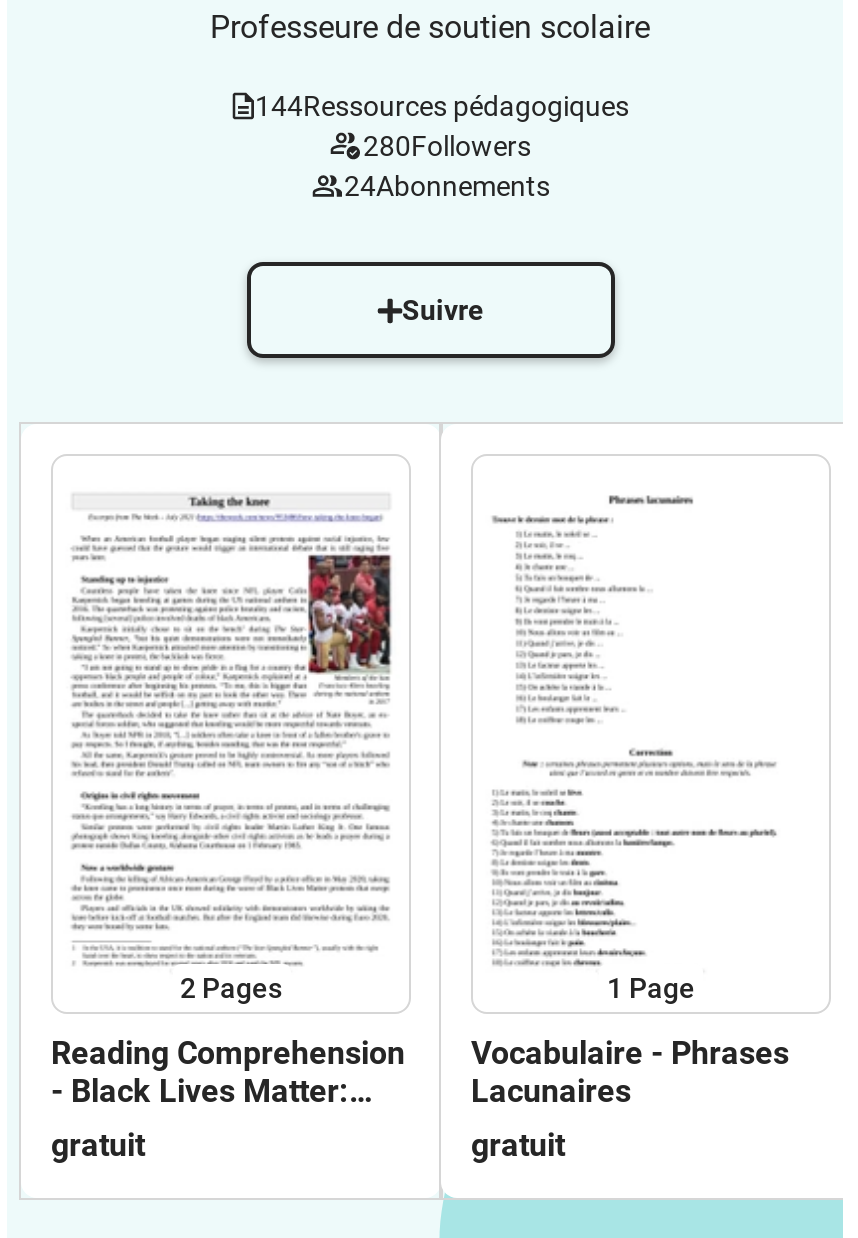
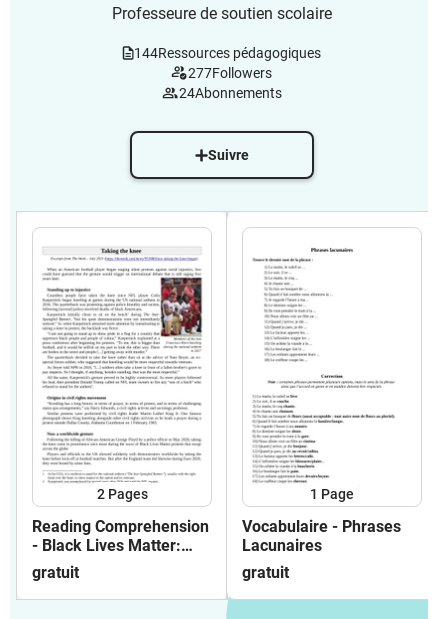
[363,130,531,162] 280Followers -> [188,65,272,81] 277Followers

